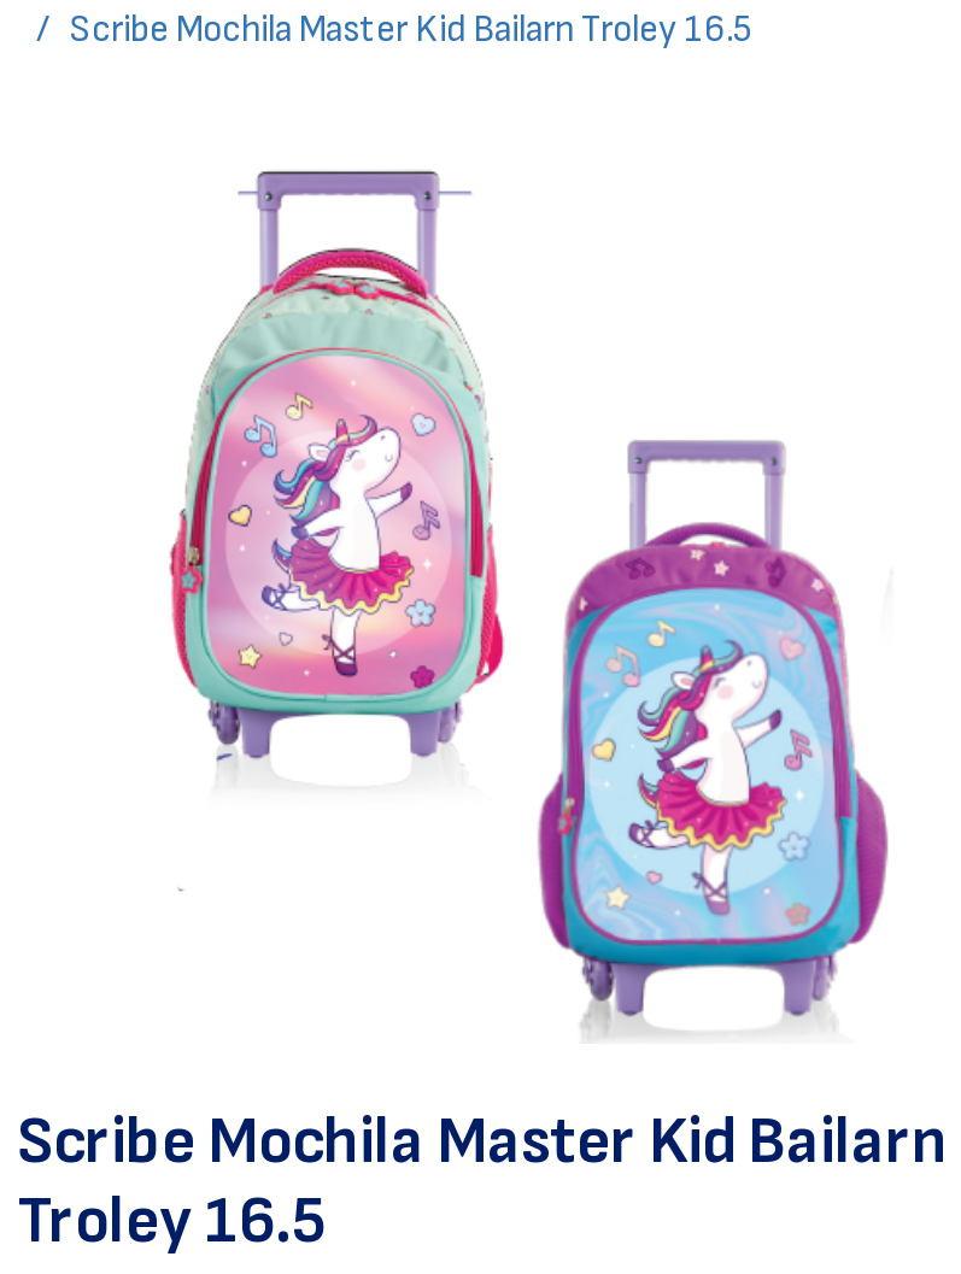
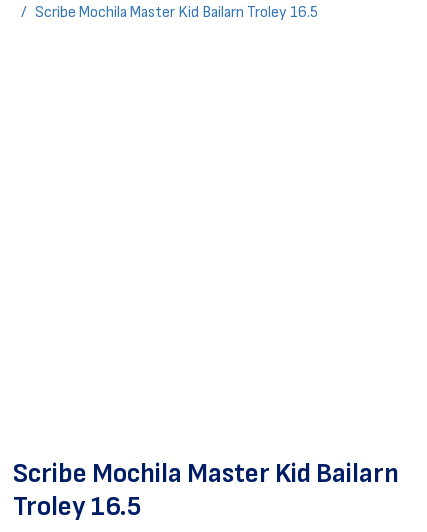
[166,169,506,774] [image] -> none
[535,439,890,1039] [image] -> none

